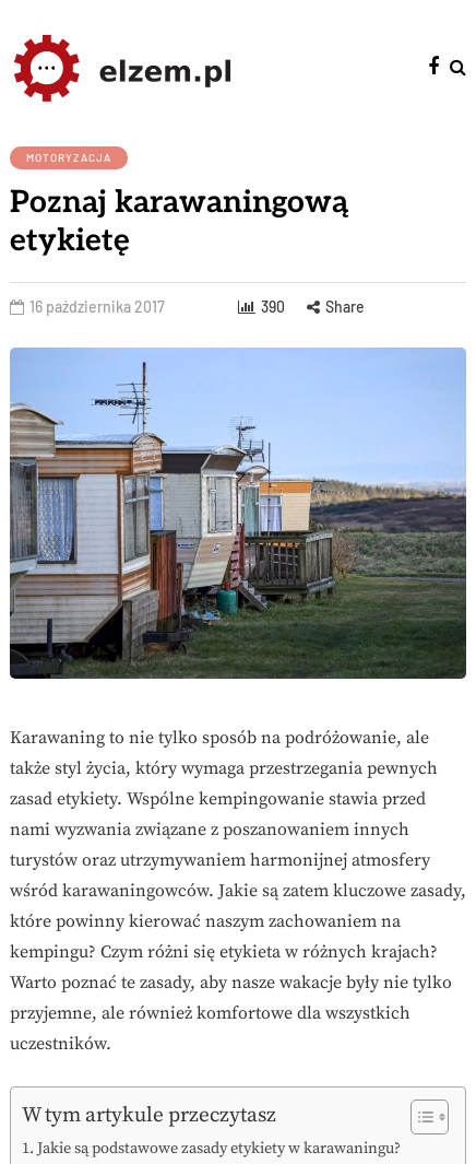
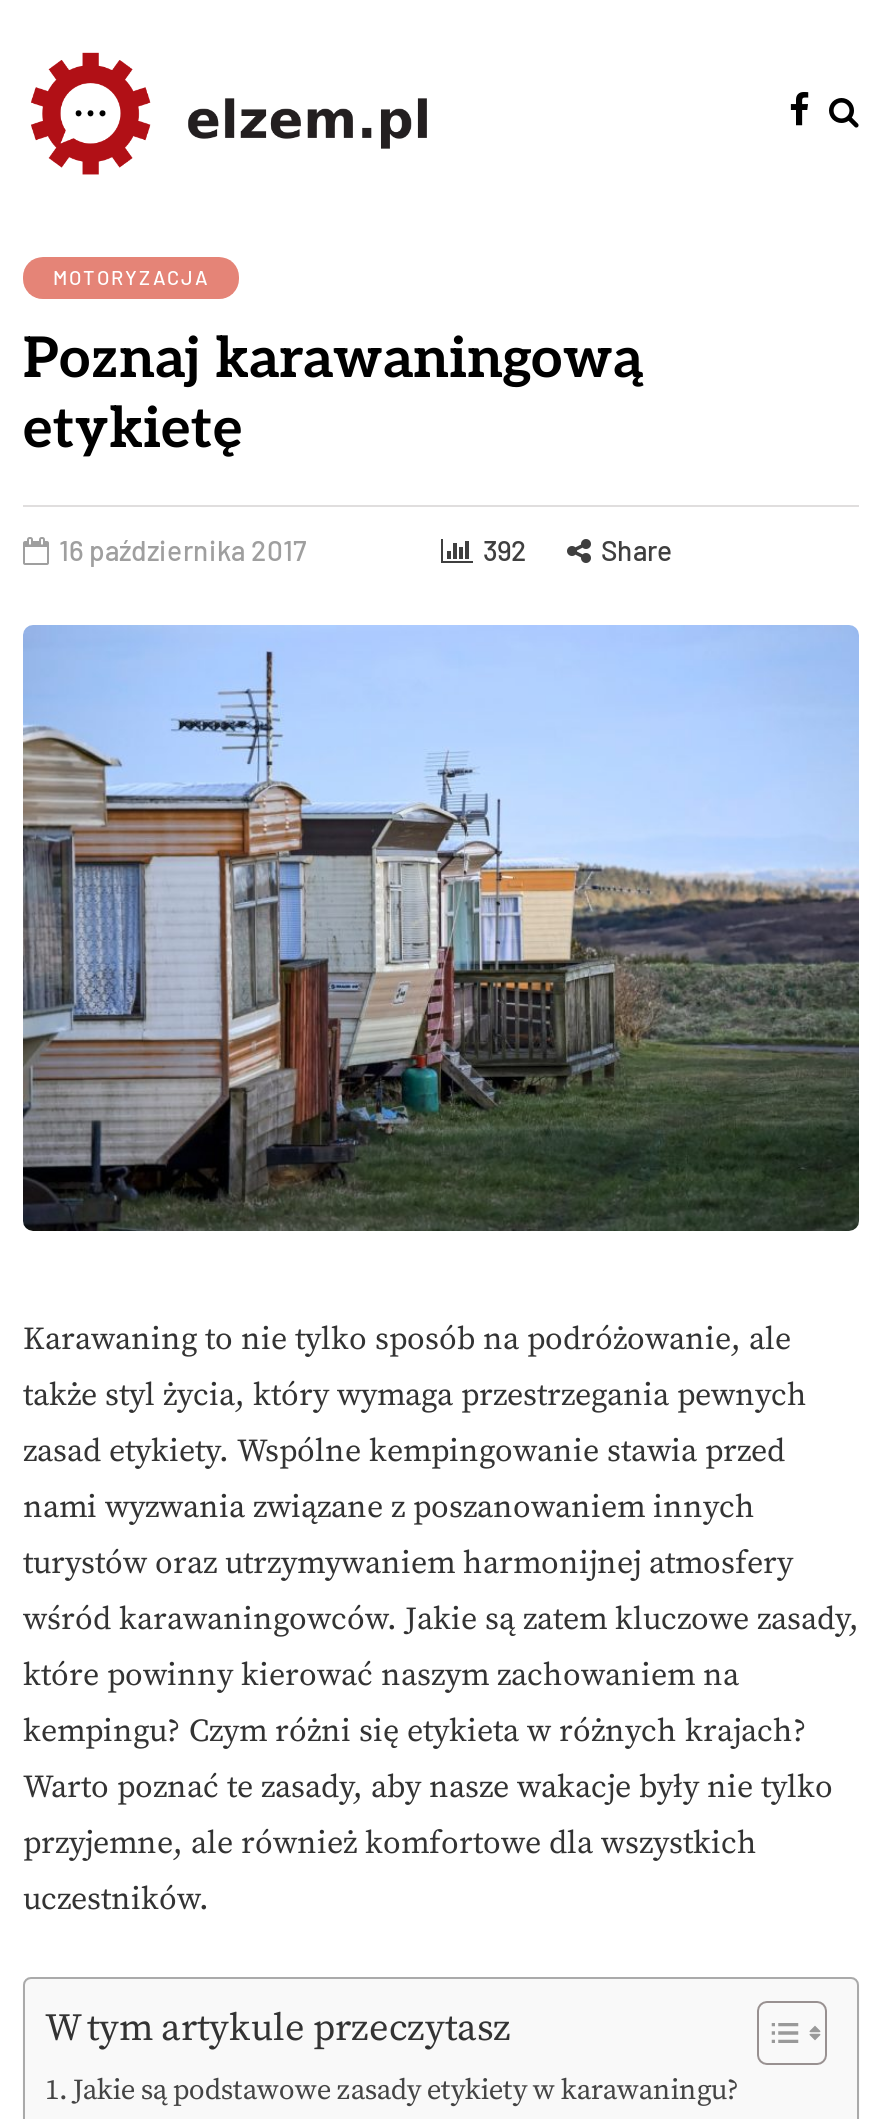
[261,297,285,315] 390 -> [483,532,527,566] 392

